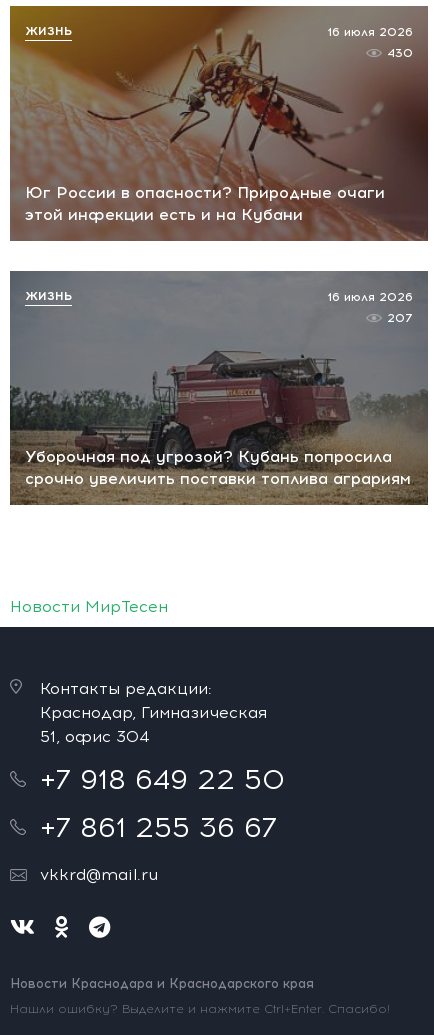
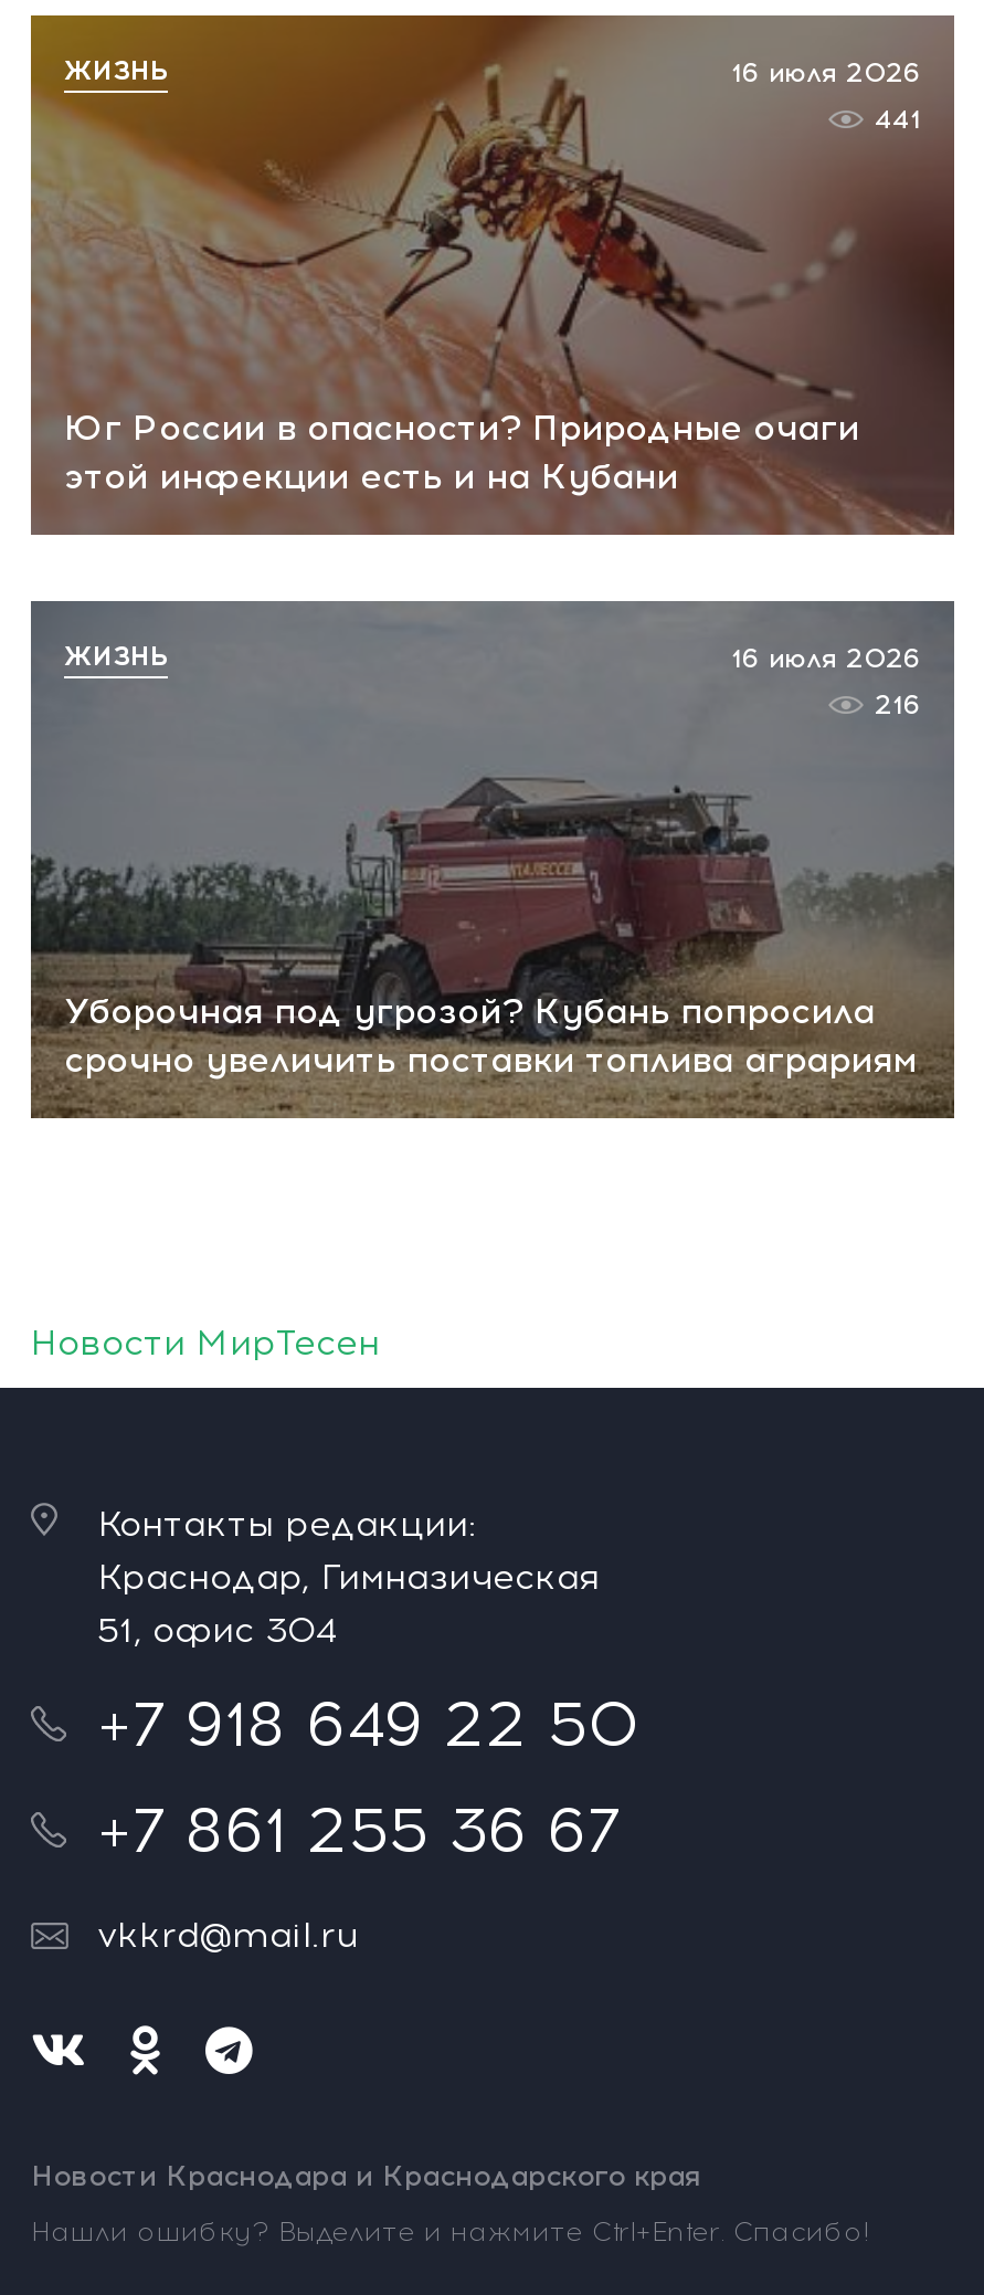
[387,46,413,60] 430 -> [875,104,921,135] 441
[387,310,413,324] 207 -> [875,688,921,719] 216

